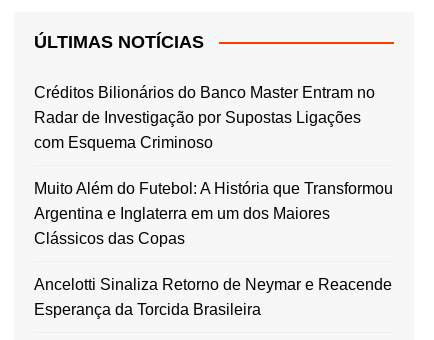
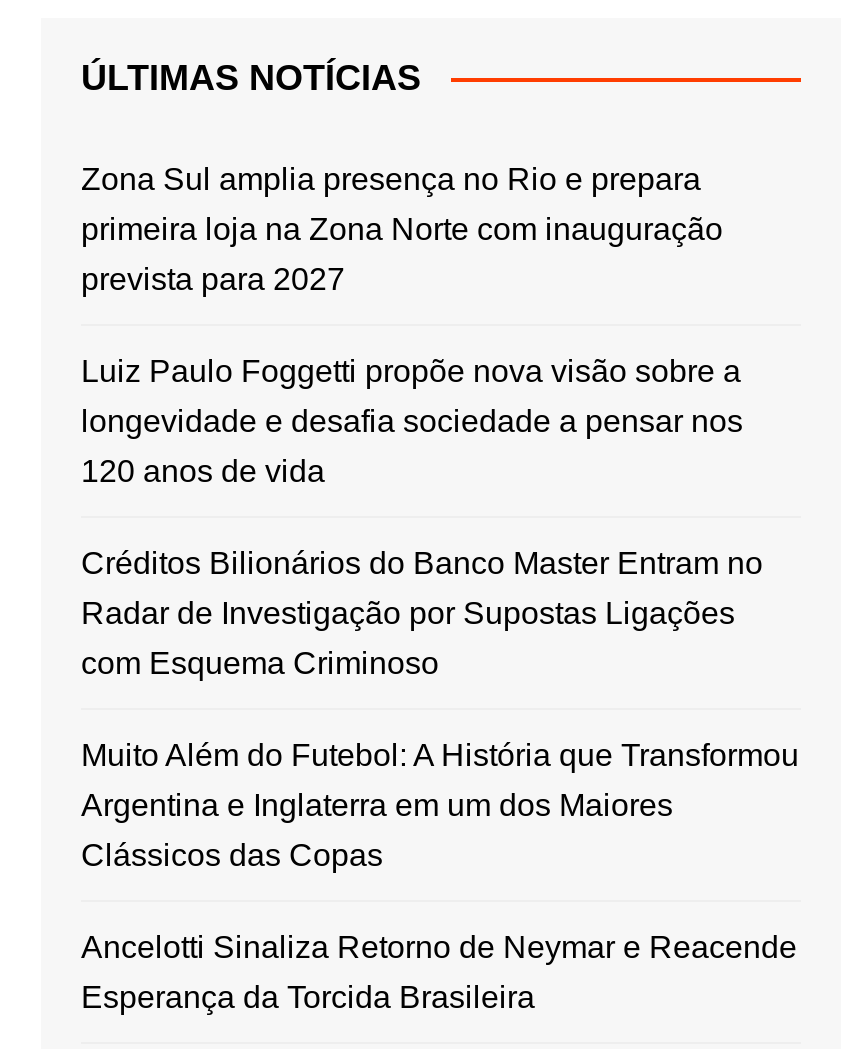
none -> [81,162,743,488] Zona Sul amplia presença no Rio e prepara | primeira loja na Zona Norte com inauguração | prevista para 2027 | Luiz Paulo Foggetti propõe nova visão sobre a | longevidade e desafia sociedade a pensar nos | 120 anos de vida

